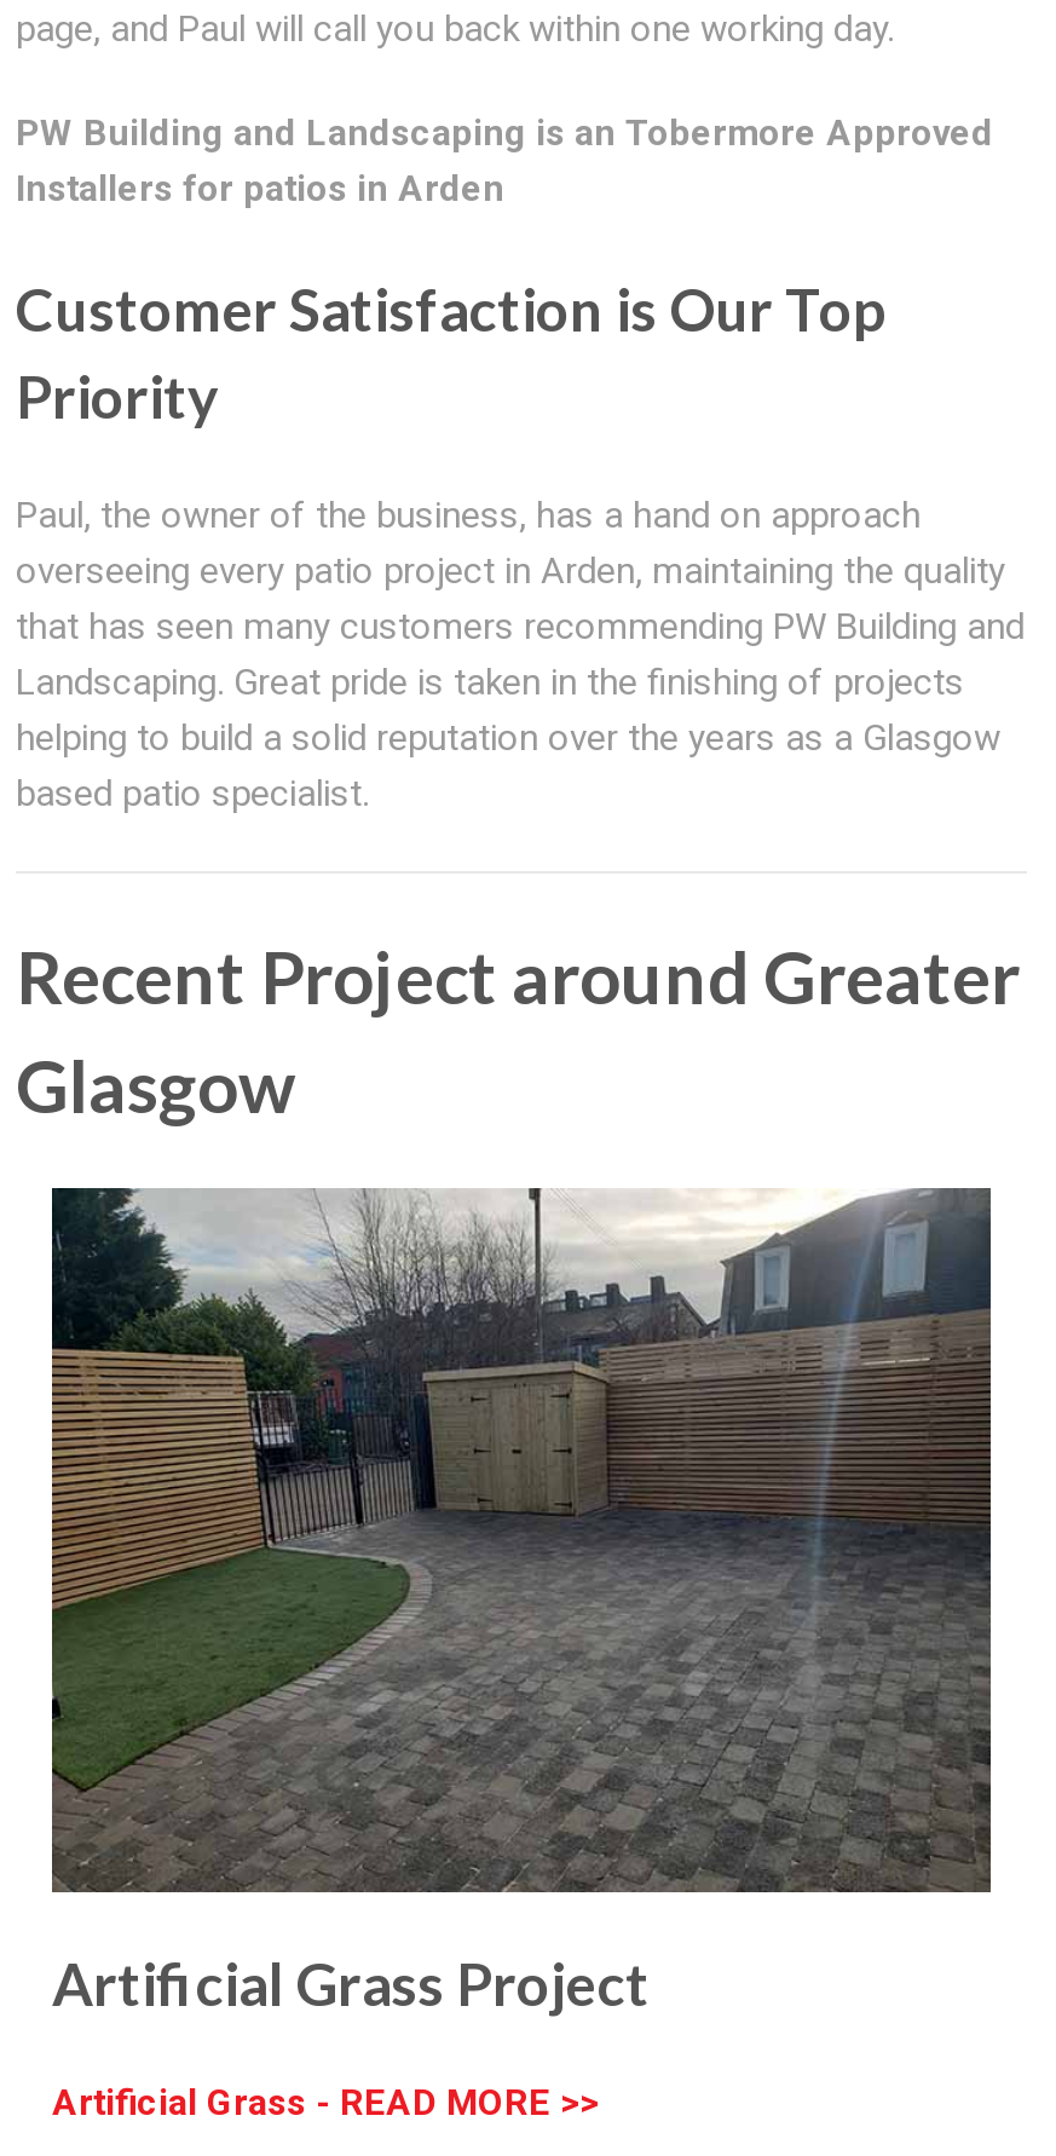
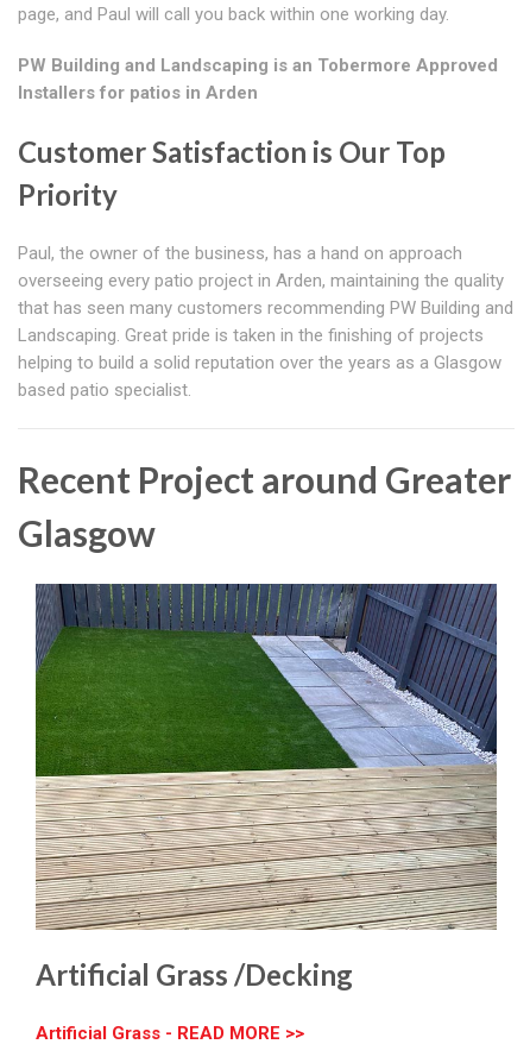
[50,1188,993,2019] [image] | Artificial Grass Project -> [34,583,497,992] [image] | Artificial Grass /Decking

